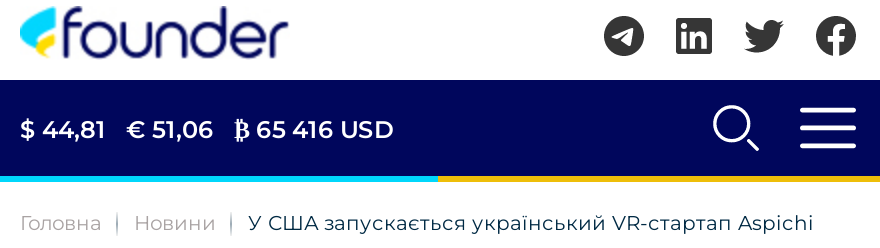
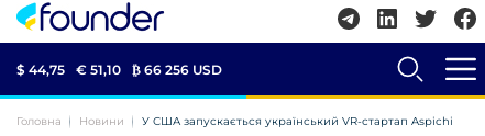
[20,113,106,143] $ 44,81 -> [16,61,65,77] $ 44,75
[126,113,214,143] € 51,06 -> [76,61,121,77] € 51,10
[234,113,394,143] ₿ 65 416 USD -> [132,61,222,77] ₿ 66 256 USD

